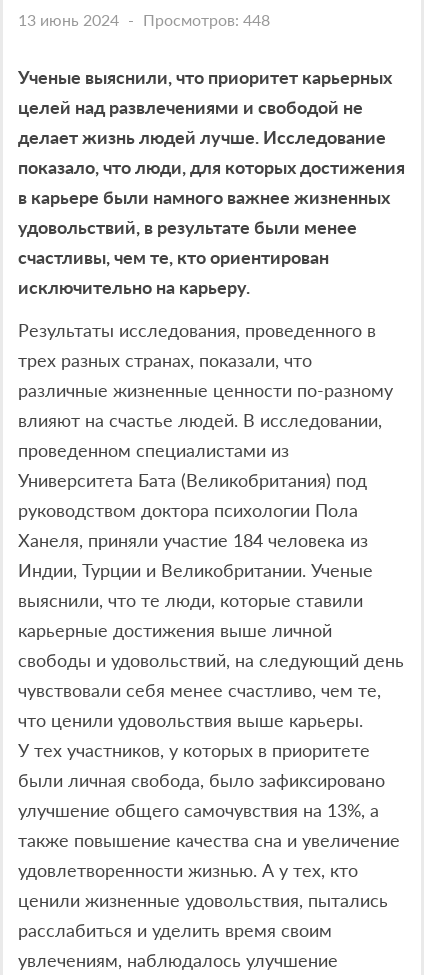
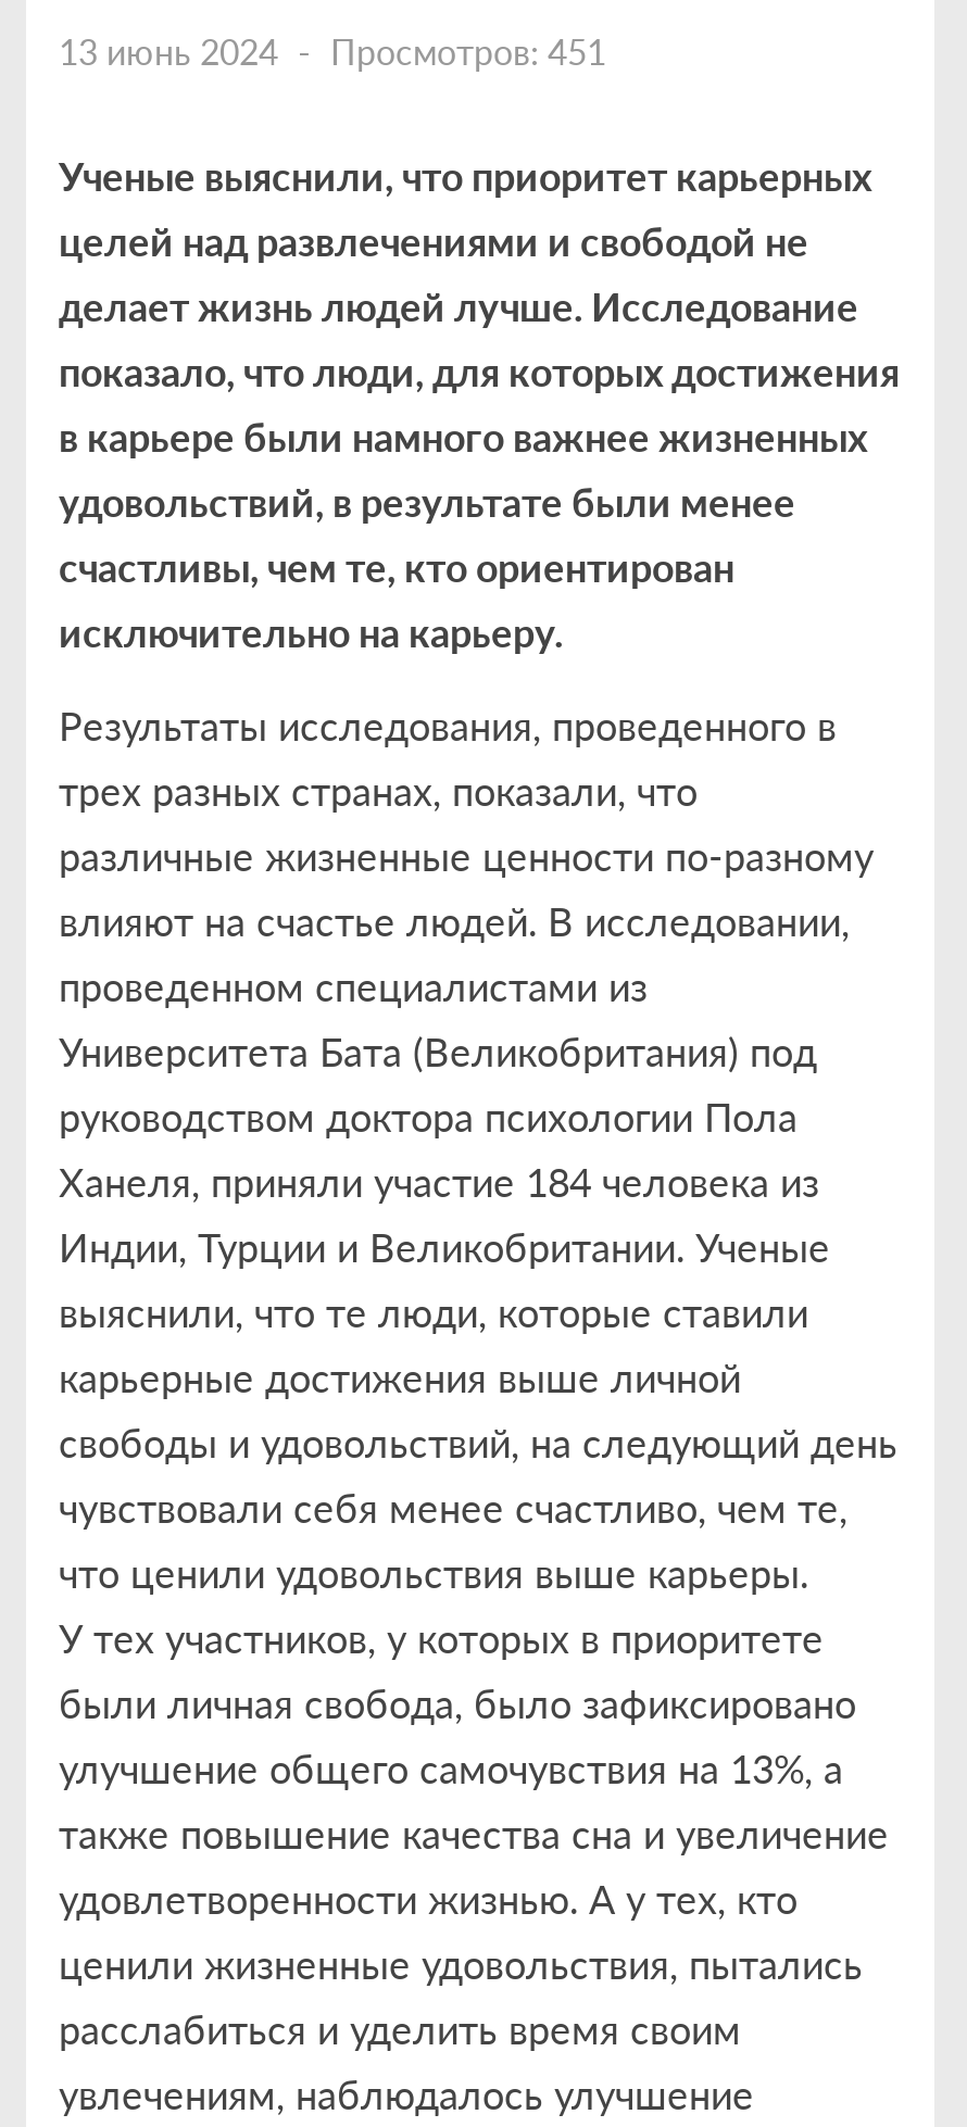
[18,10,270,29] 13 июнь 2024 Просмотров: 448 -> [59,30,606,72] 13 июнь 2024 Просмотров: 451

